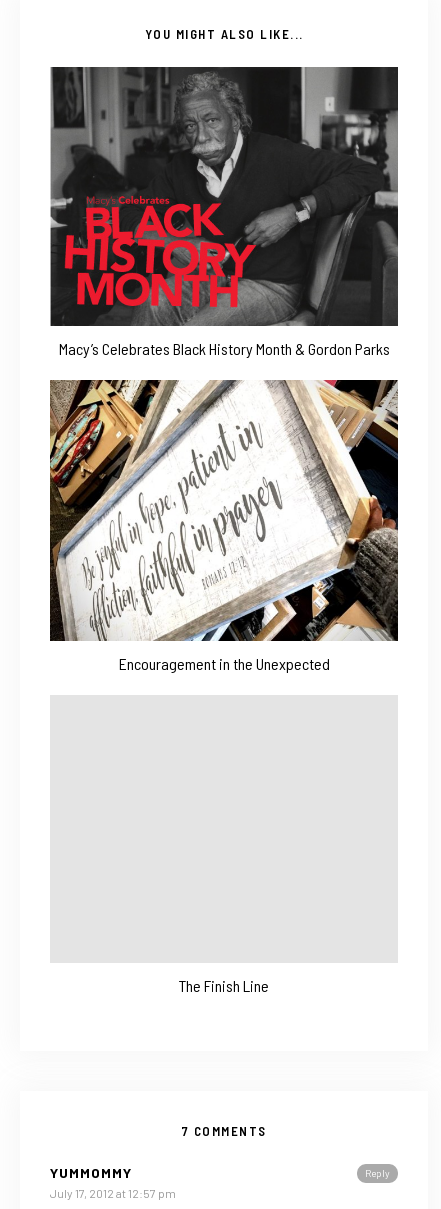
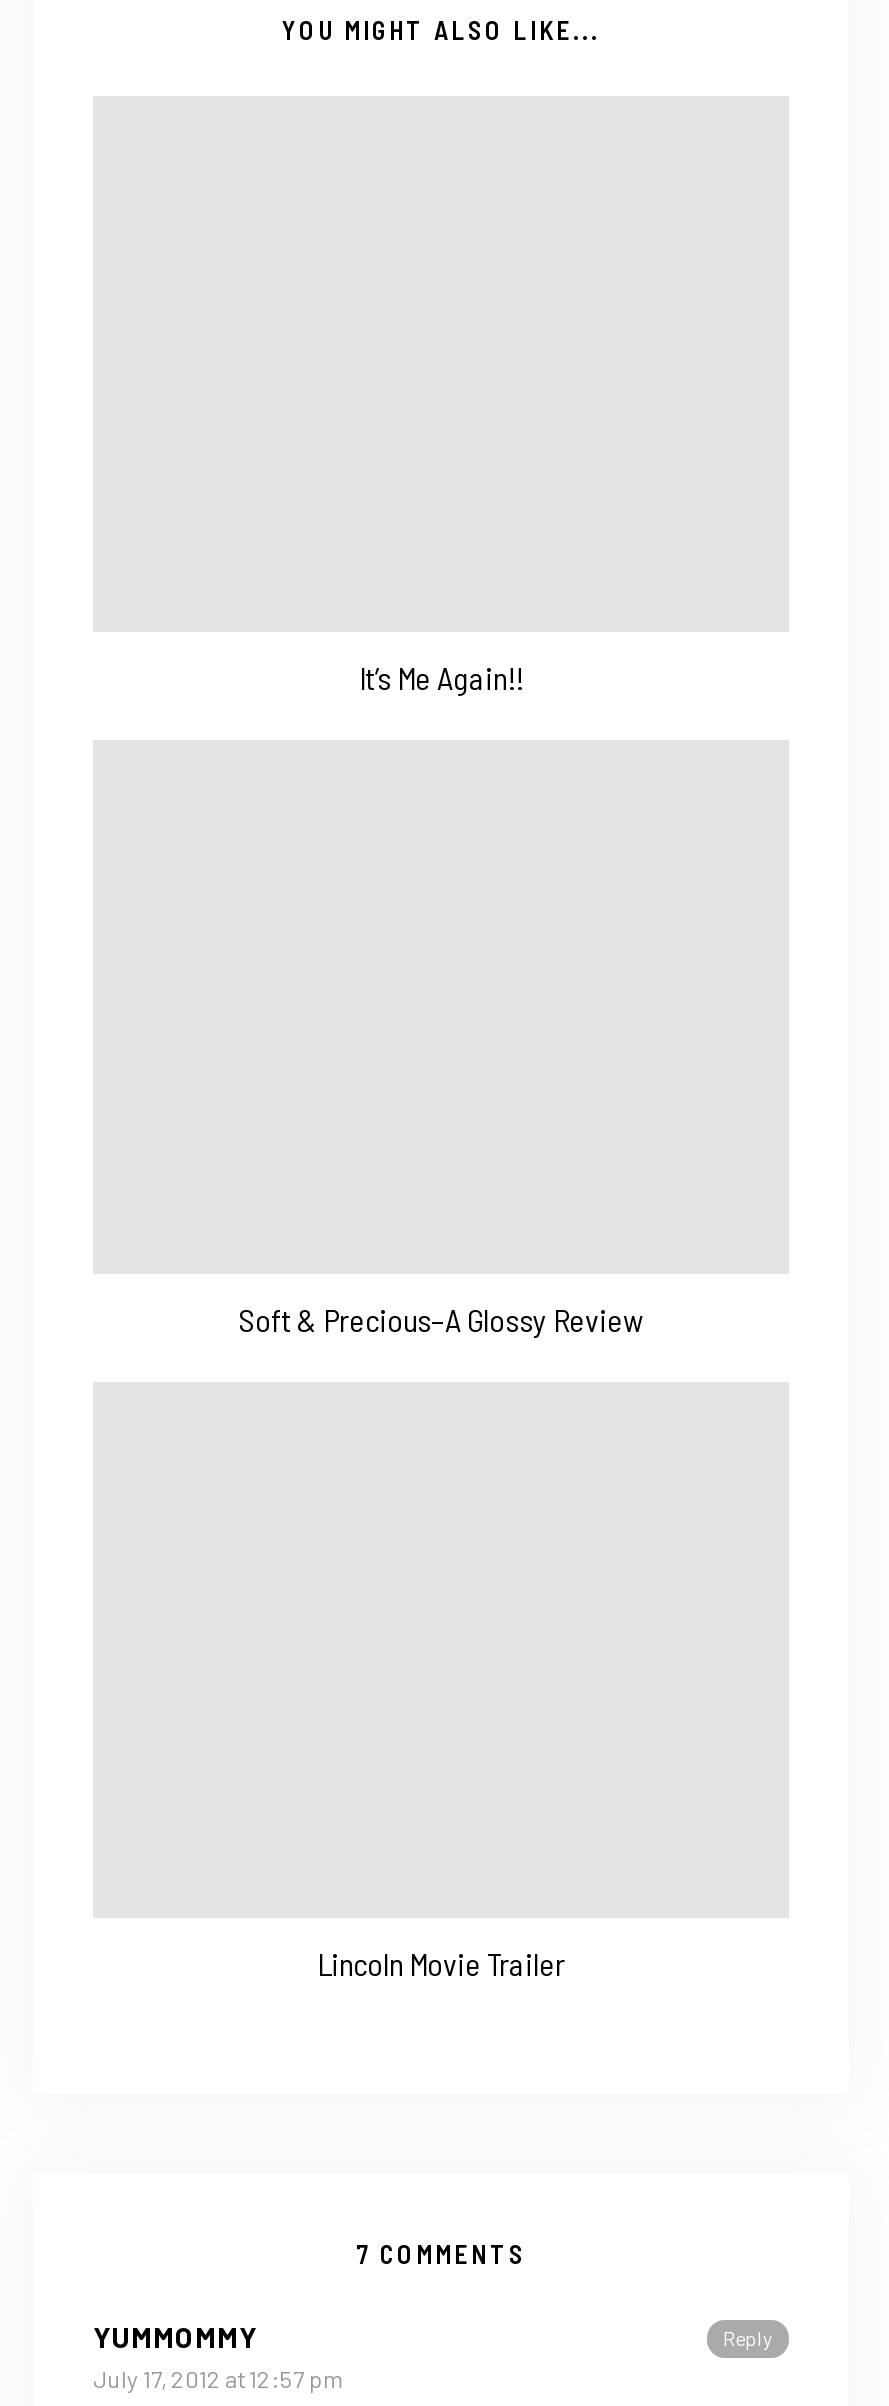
[50,66,399,327] [image] -> none
[58,339,389,358] Macy’s Celebrates Black History Month & Gordon Parks -> [359,658,523,696] It’s Me Again!!
[49,379,399,642] [image] -> none
[118,654,329,673] Encouragement in the Unexpected -> [239,1301,643,1339] Soft & Precious–A Glossy Review
[179,976,269,995] The Finish Line -> [317,1944,565,1982] Lincoln Movie Trailer

